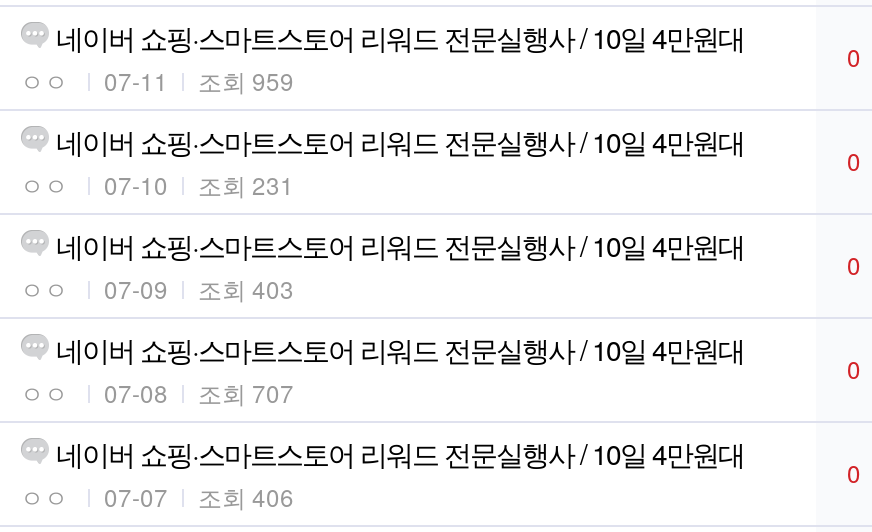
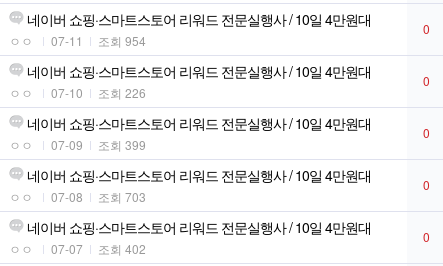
[198,63,294,97] 조회 959 -> [98,32,146,49] 조회 954
[198,167,294,201] 조회 231 -> [98,84,146,101] 조회 226
[198,271,294,305] 조회 403 -> [98,136,146,153] 조회 399
[198,375,294,409] 조회 707 -> [98,188,146,205] 조회 703
[198,479,294,513] 조회 406 -> [98,240,146,257] 조회 402

